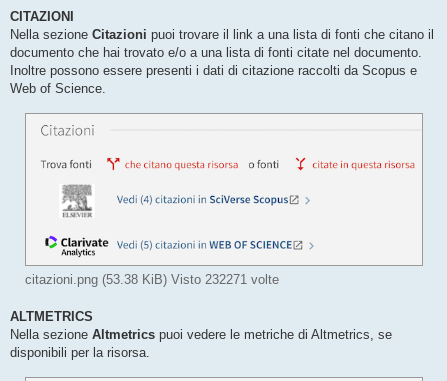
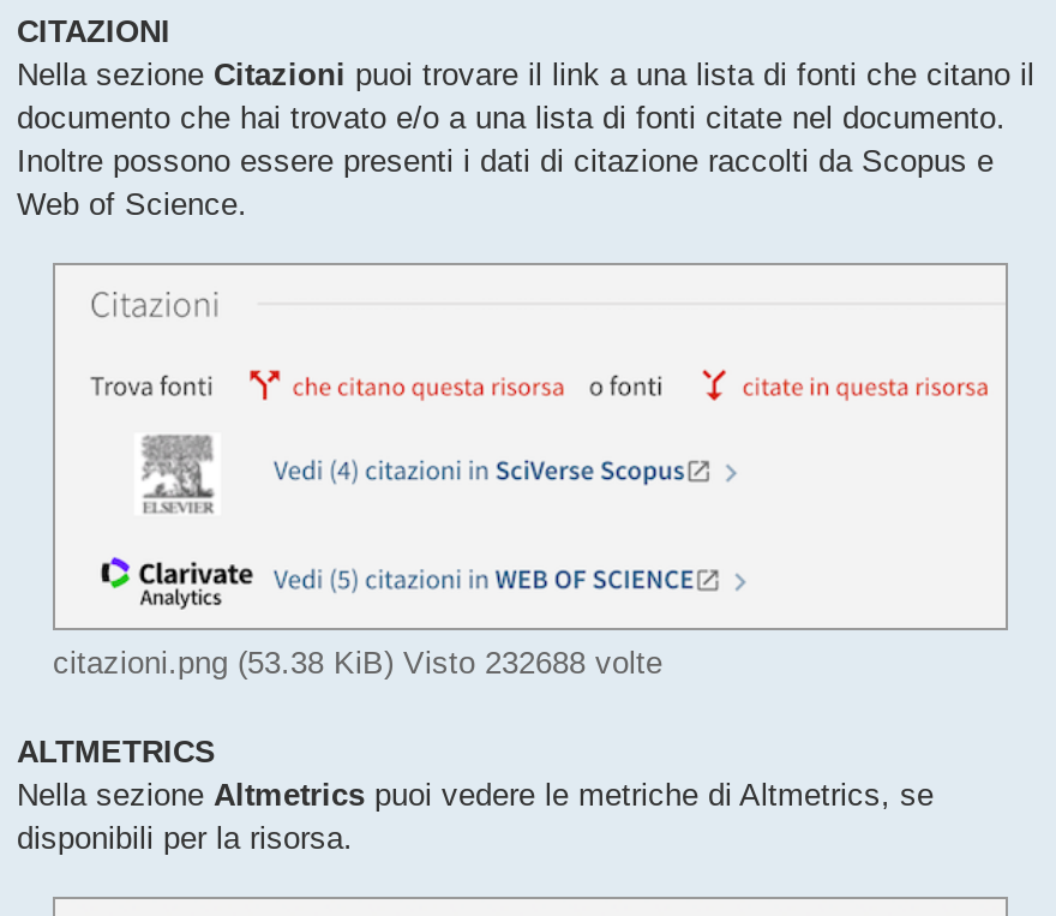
[25,272,279,287] citazioni.png (53.38 KiB) Visto 232271 volte -> [53,646,662,682] citazioni.png (53.38 KiB) Visto 232688 volte

